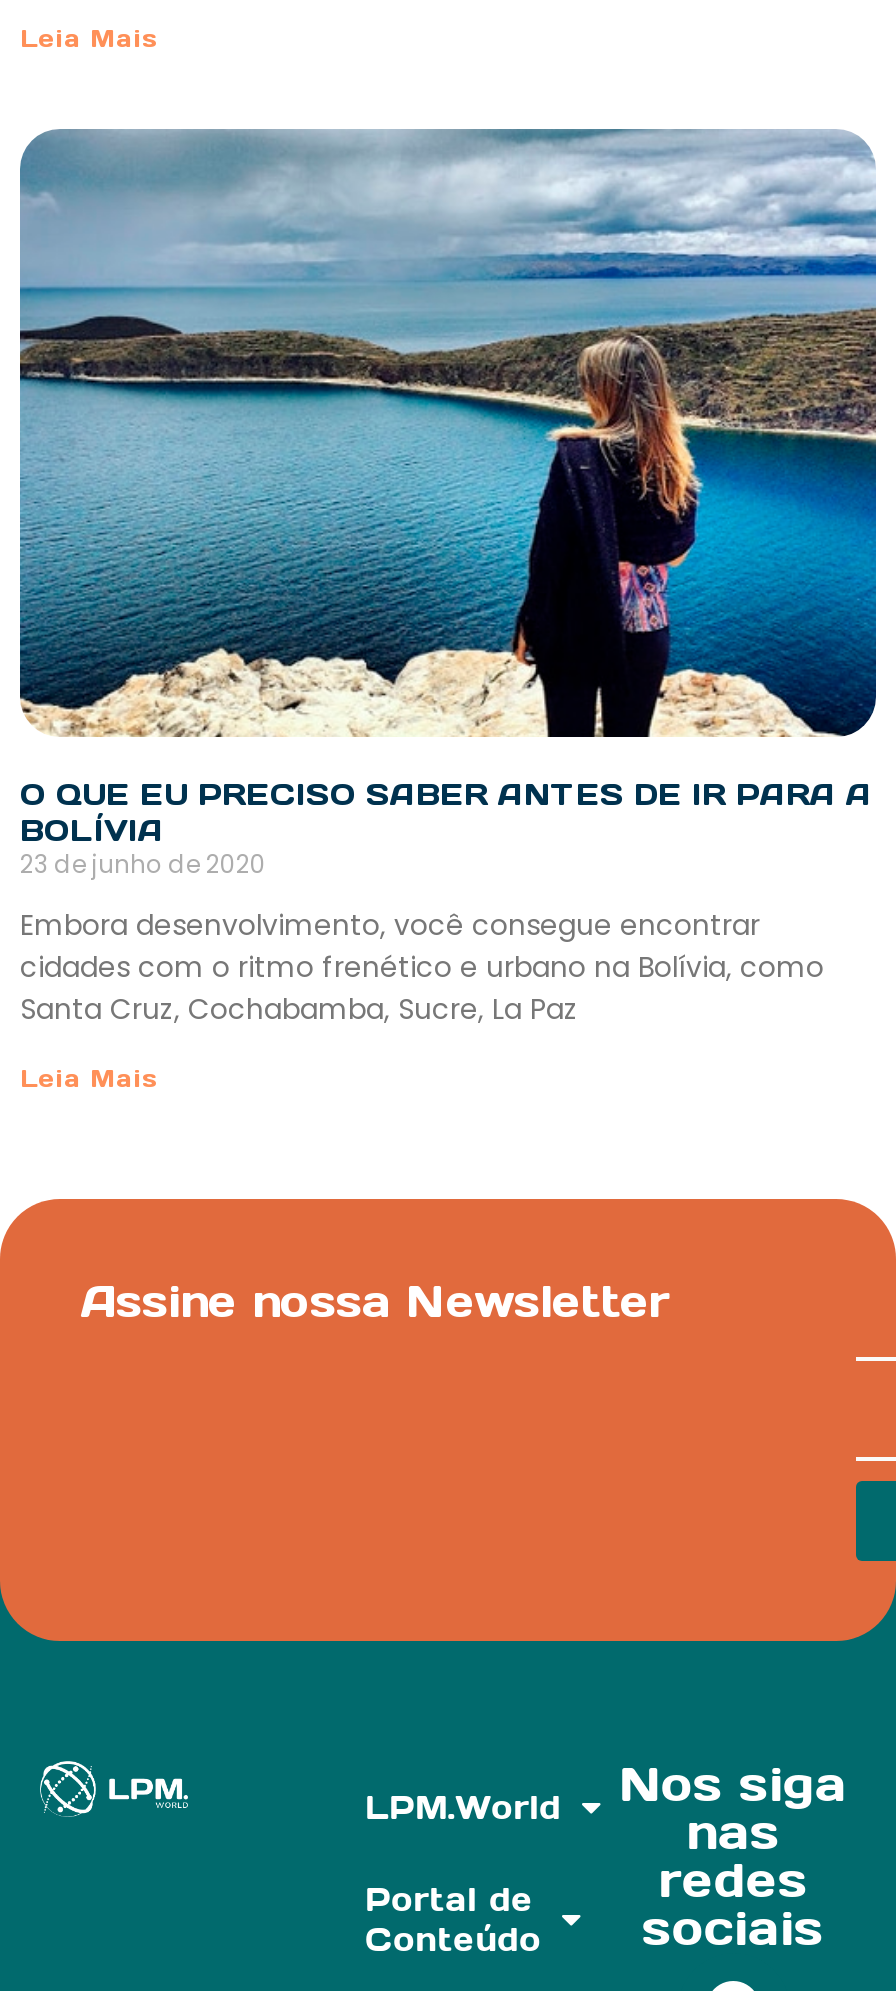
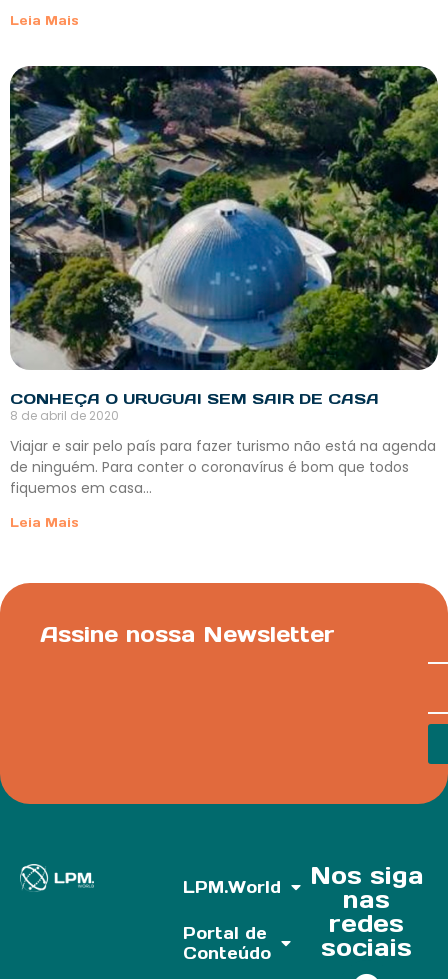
[18,127,878,881] [image] | O QUE EU PRECISO SABER ANTES DE IR PARA A | BOLÍVIA | 23 de junho de 2020 -> [9,65,439,424] [image] | CONHEÇA O URUGUAI SEM SAIR DE CASA | 8 de abril de 2020
[20,905,824,1029] Embora desenvolvimento, você consegue encontrar | cidades com o ritmo frenético e urbano na Bolívia, como | Santa Cruz, Cochabamba, Sucre, La Paz -> [10,436,436,498] Viajar e sair pelo país para fazer turismo não está na agenda | de ninguém. Para conter o coronavírus é bom que todos | fiquemos em casa…

